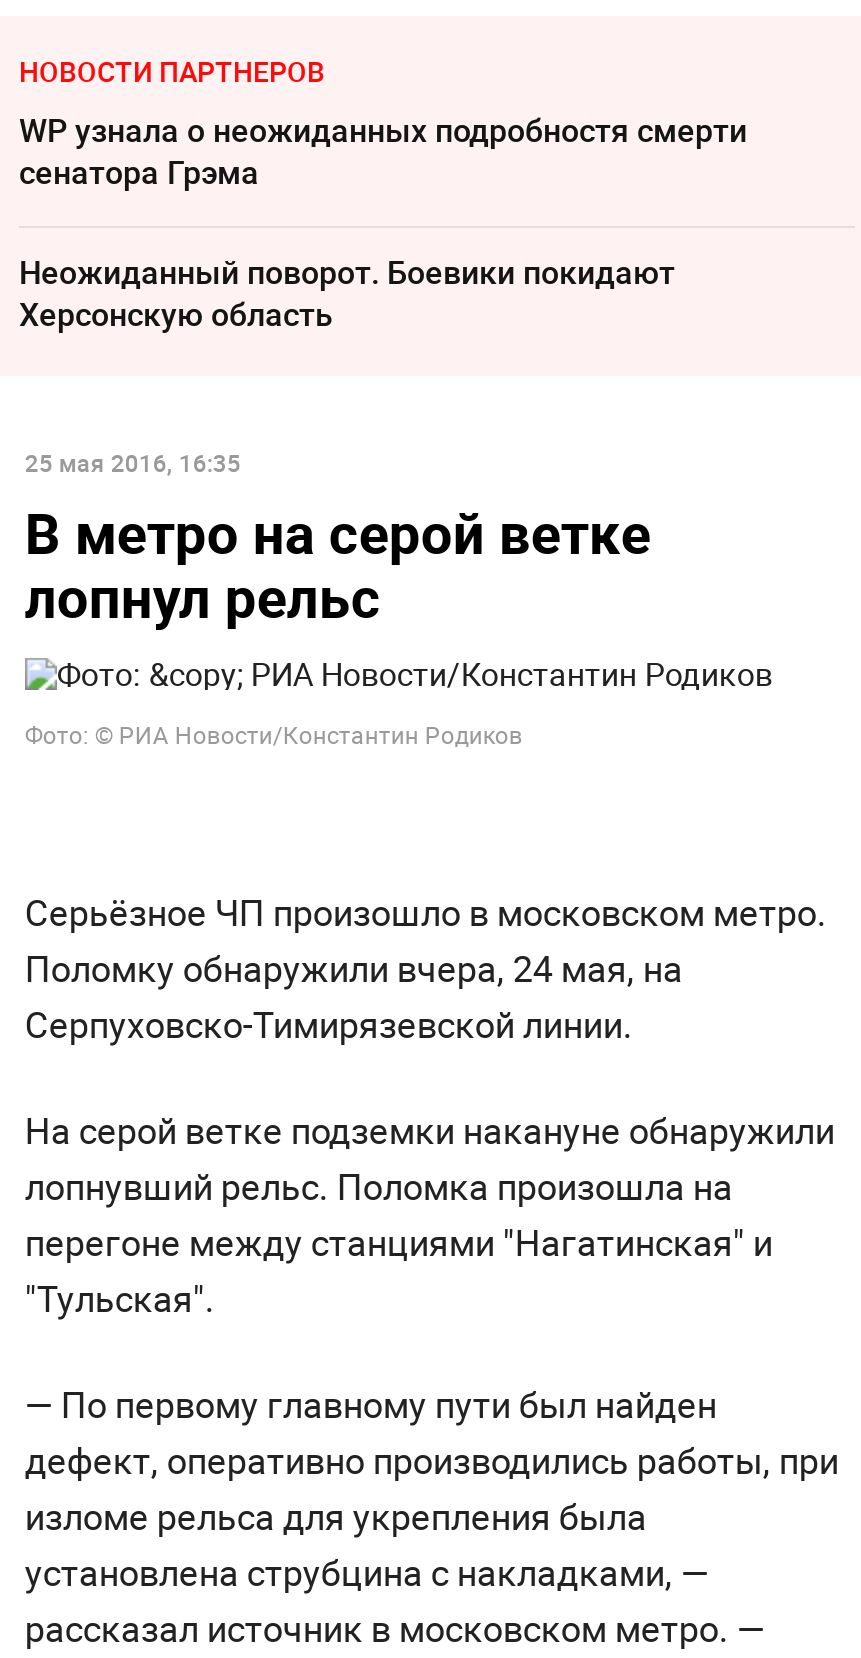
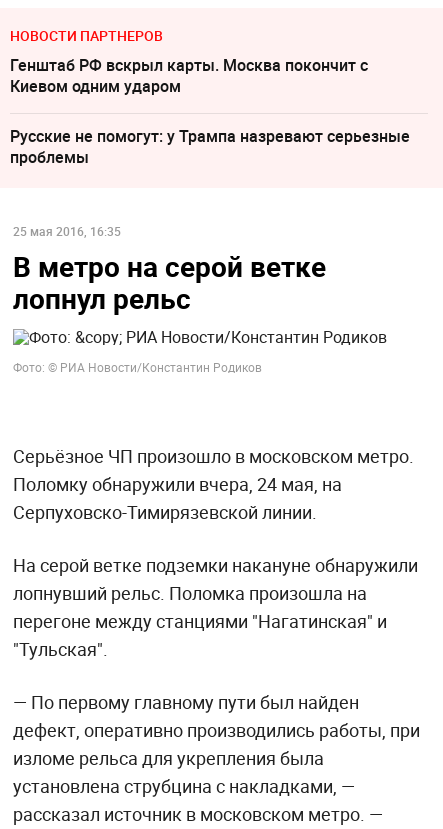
[19,108,747,194] WP узнала о неожиданных подробностя смерти | сенатора Грэма -> [10,54,368,97] Генштаб РФ вскрыл карты. Москва покончит с | Киевом одним ударом
[19,250,675,336] Неожиданный поворот. Боевики покидают | Херсонскую область -> [10,125,410,168] Русские не помогут: у Трампа назревают серьезные | проблемы

